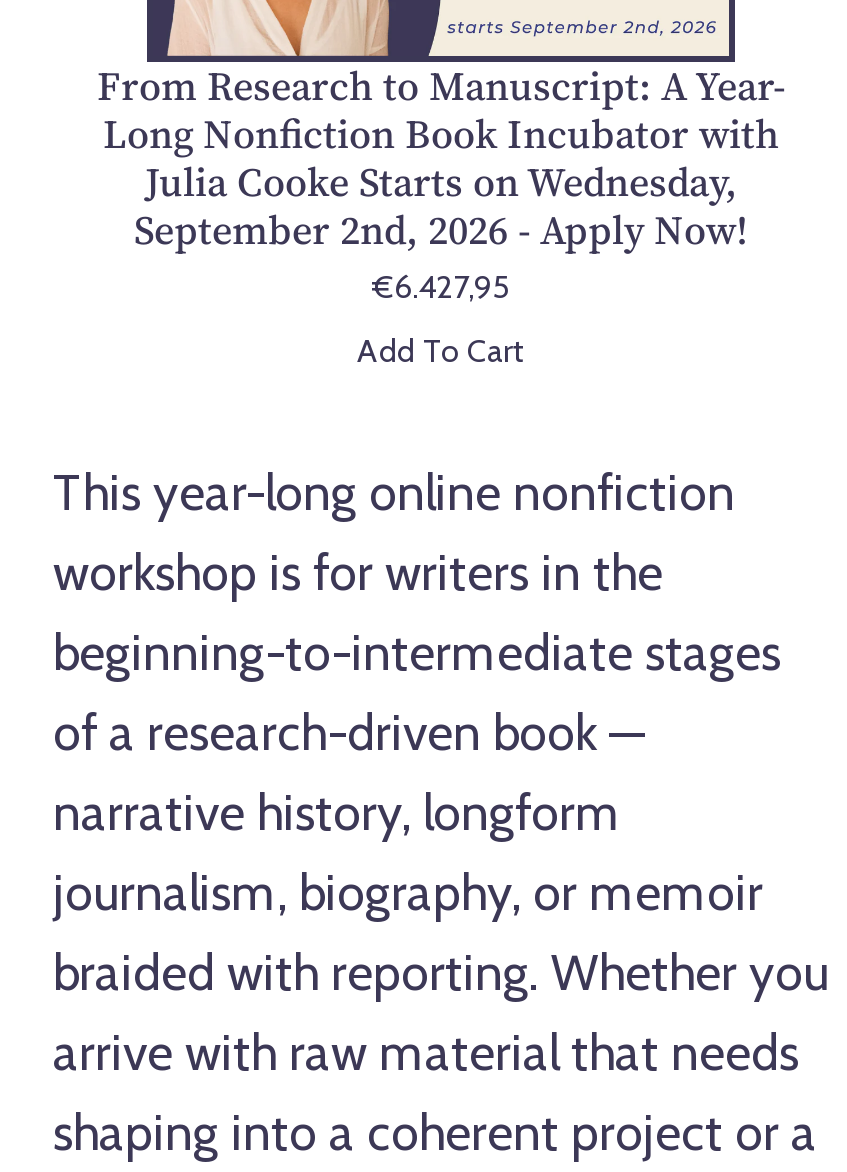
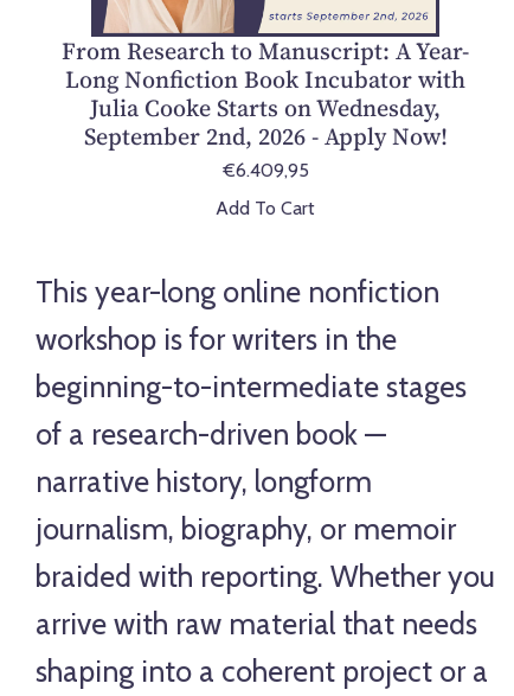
[372,269,510,307] €6.427,95 -> [222,159,309,182] €6.409,95

